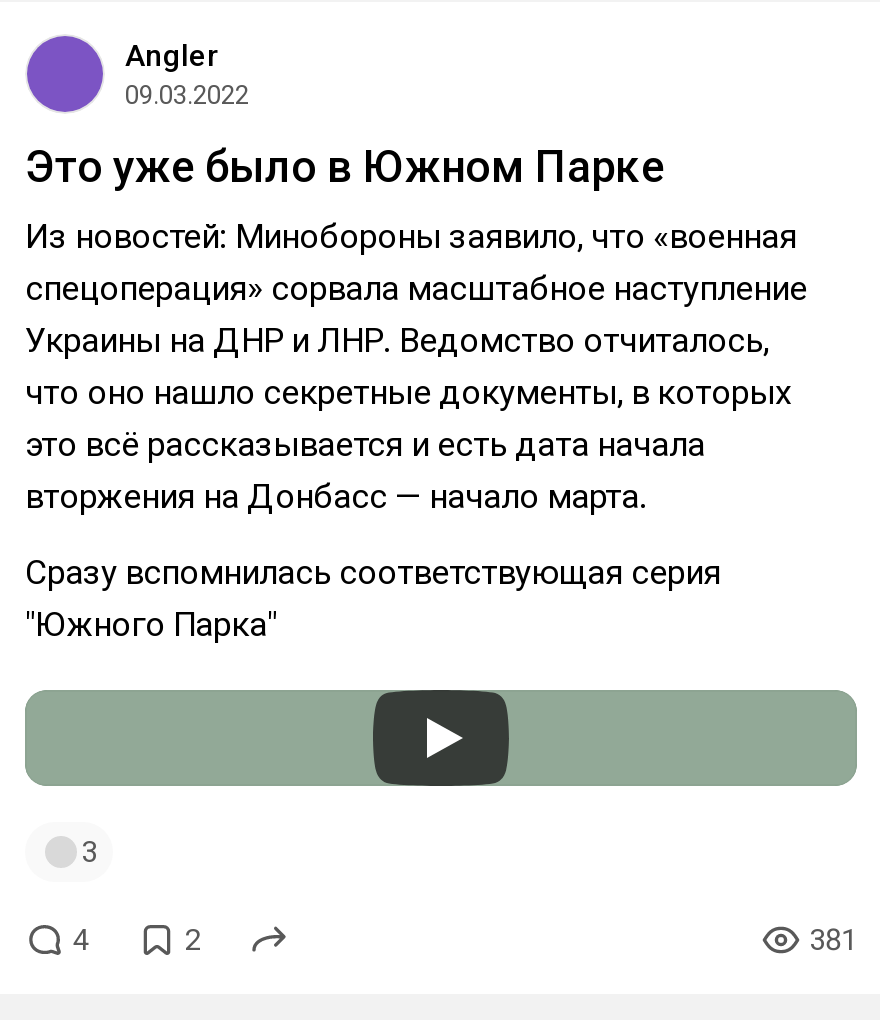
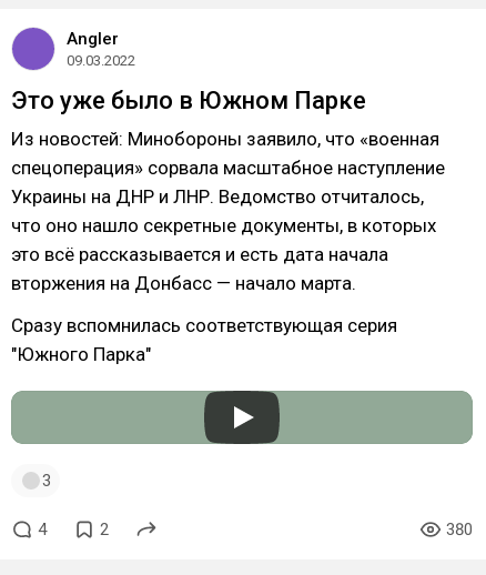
[809,922,857,958] 381 -> [446,519,473,539] 380

